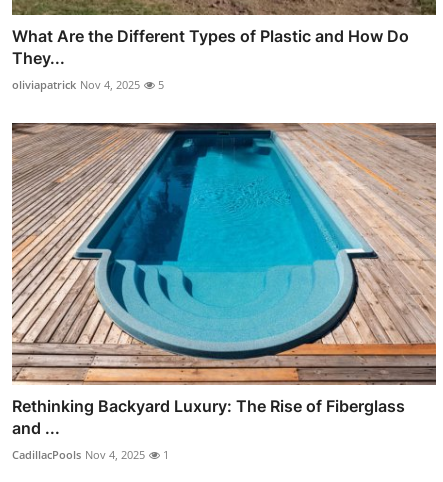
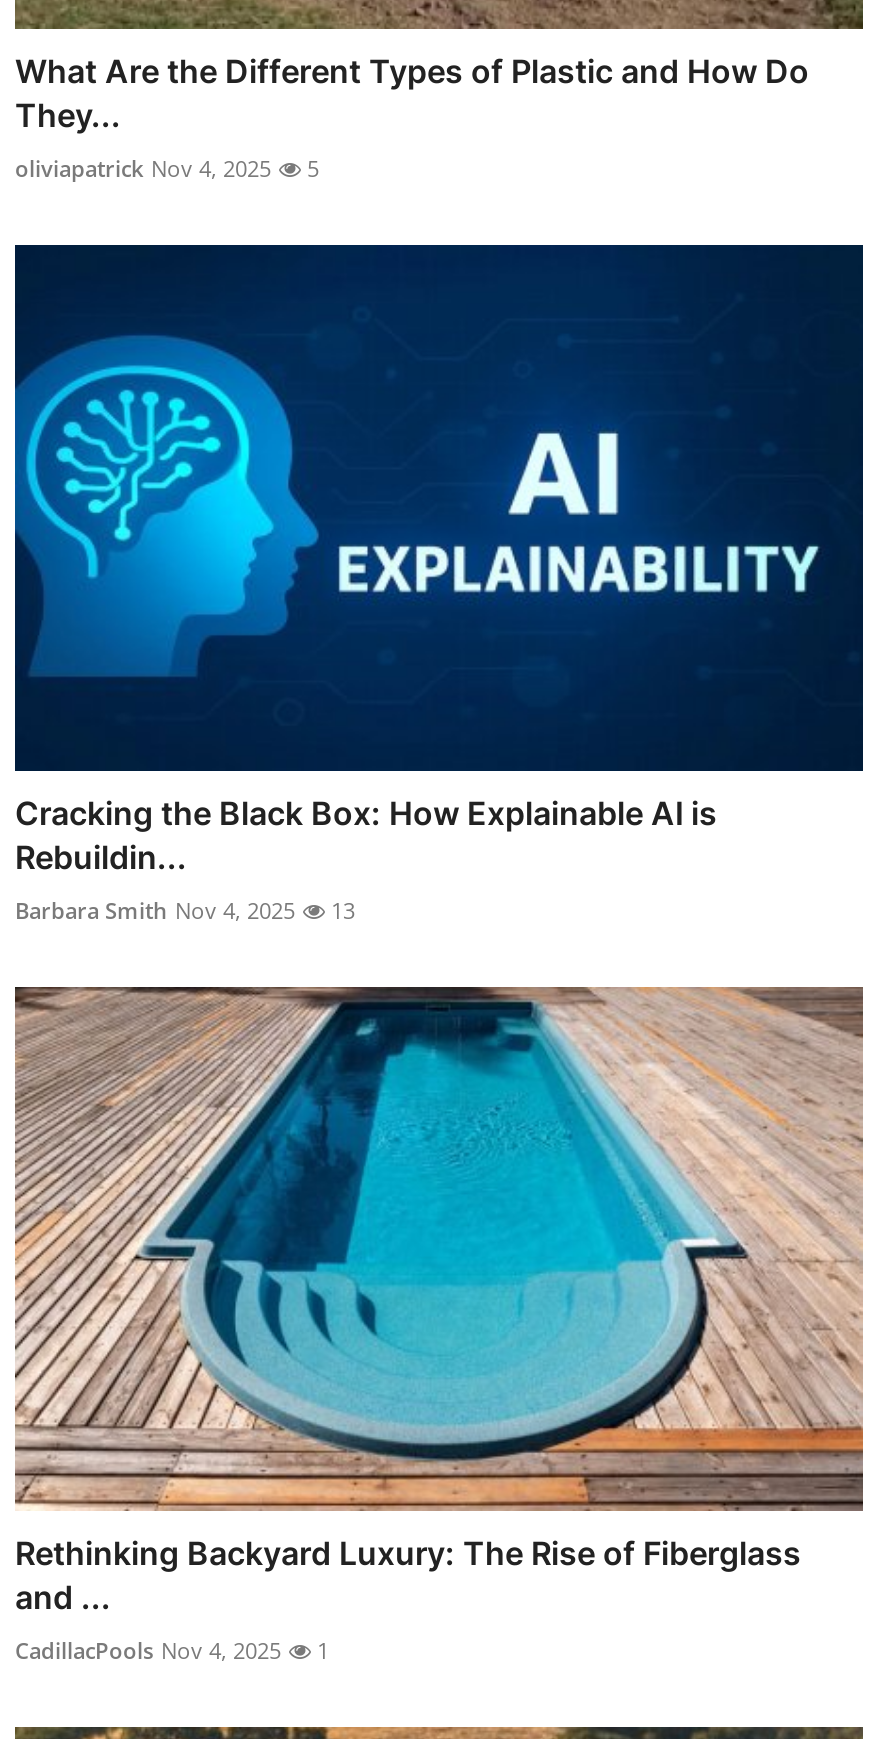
none -> [13,242,863,924] [image] | Cracking the Black Box: How Explainable AI is | Rebuildin... | Barbara Smith Nov 4, 2025 | 13

